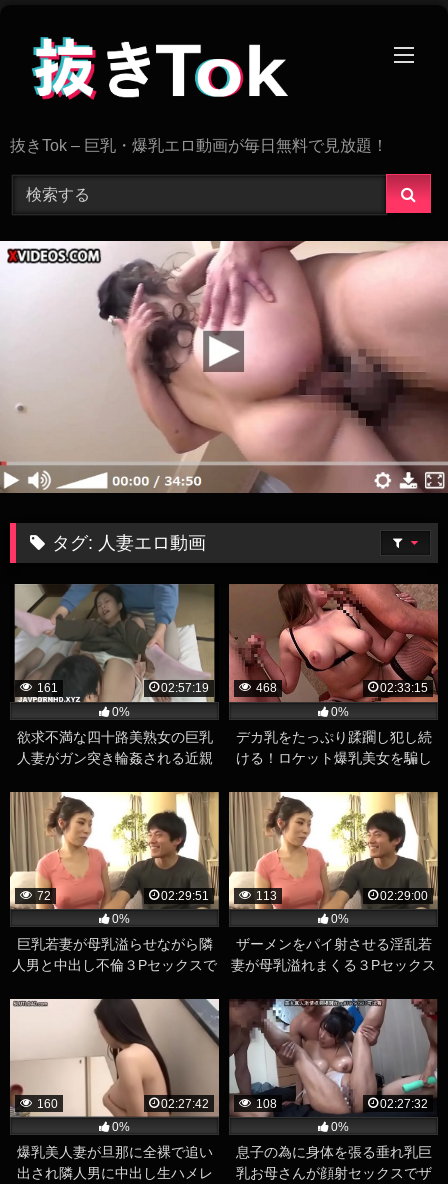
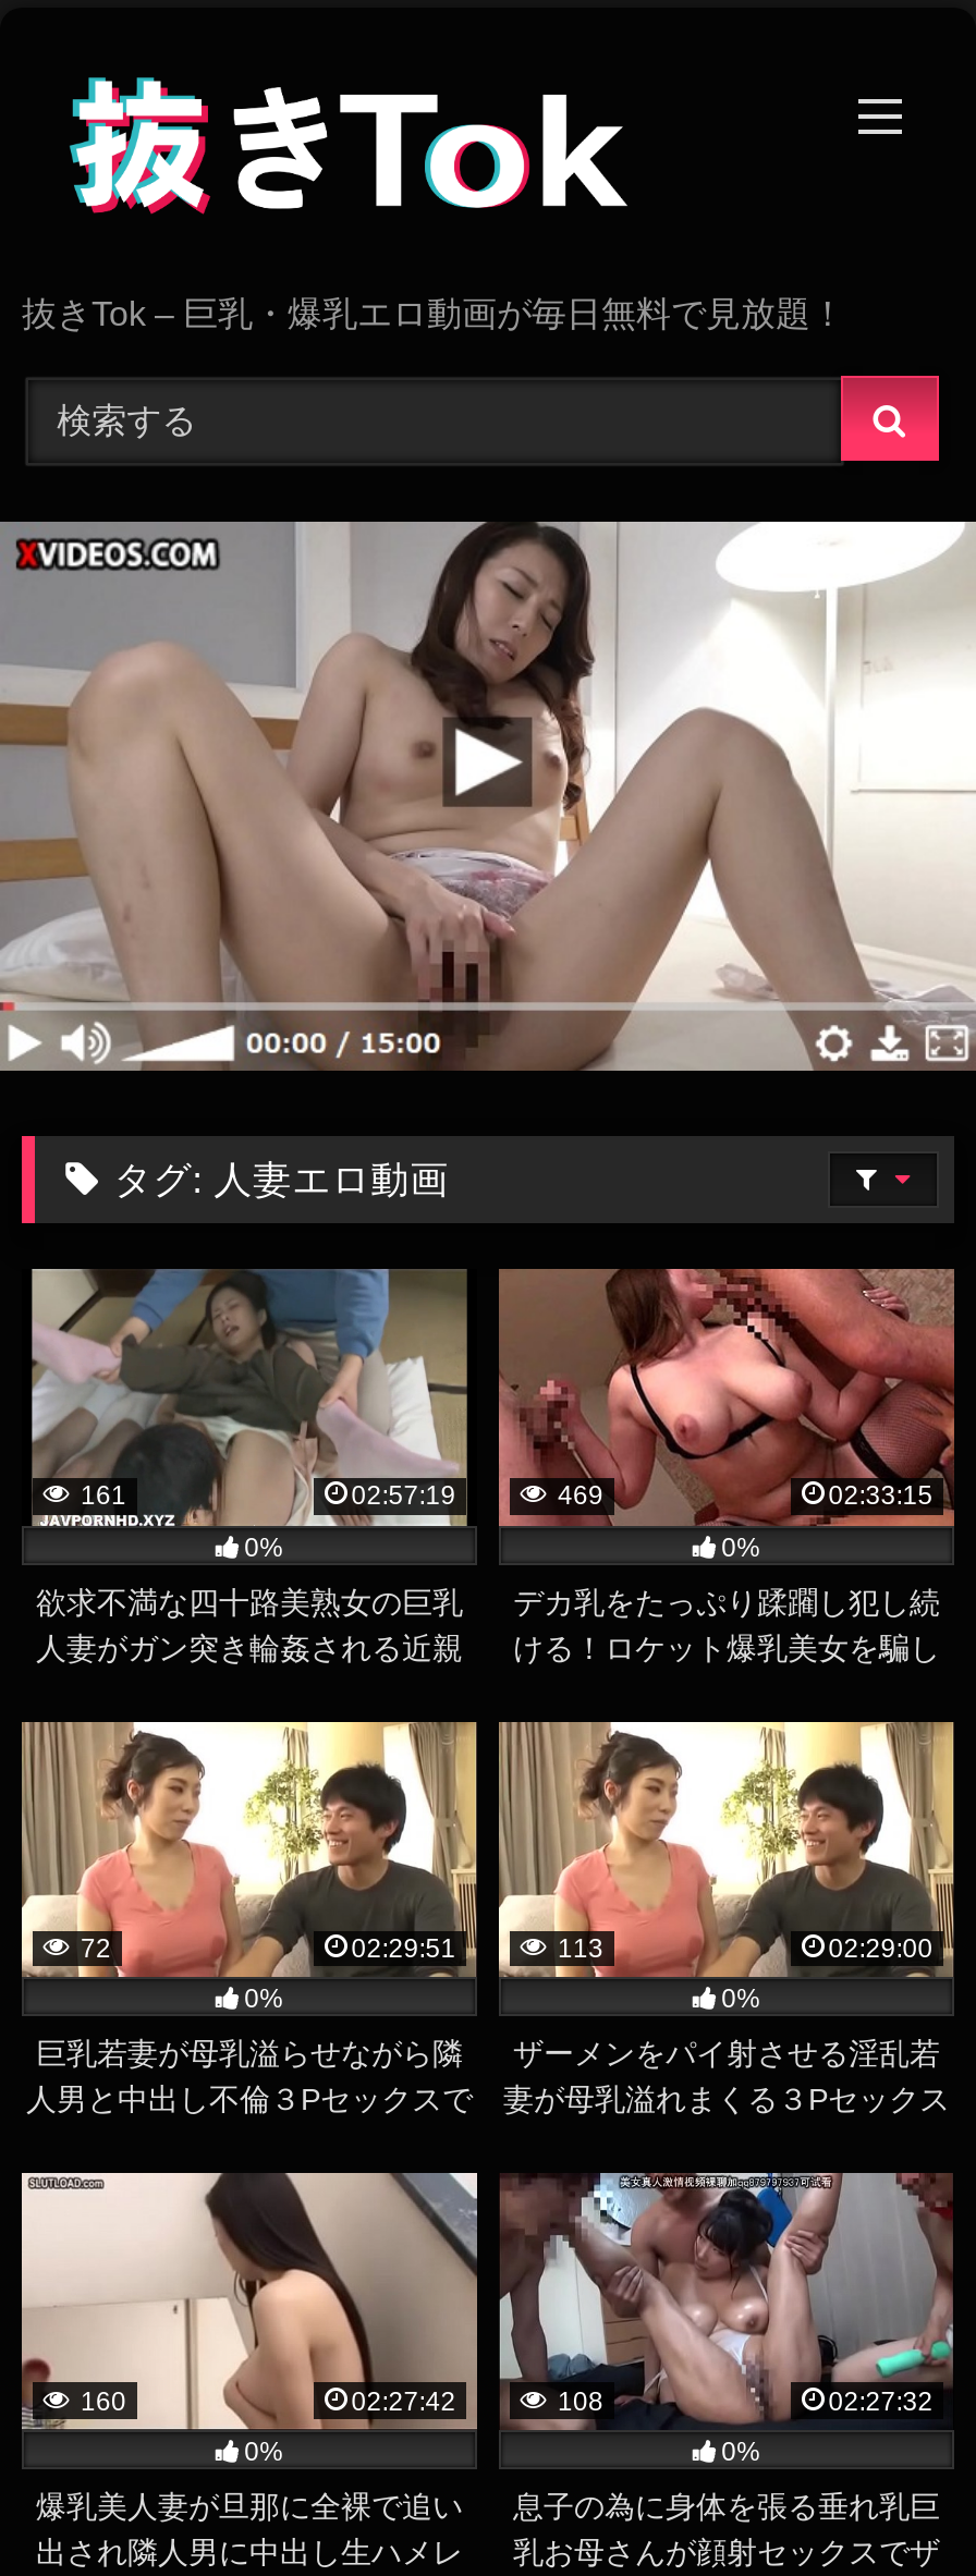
[3,240,445,493] [image] -> [7,520,969,1071] [image]
[253,681,277,695] 468 -> [551,1481,603,1511] 469

